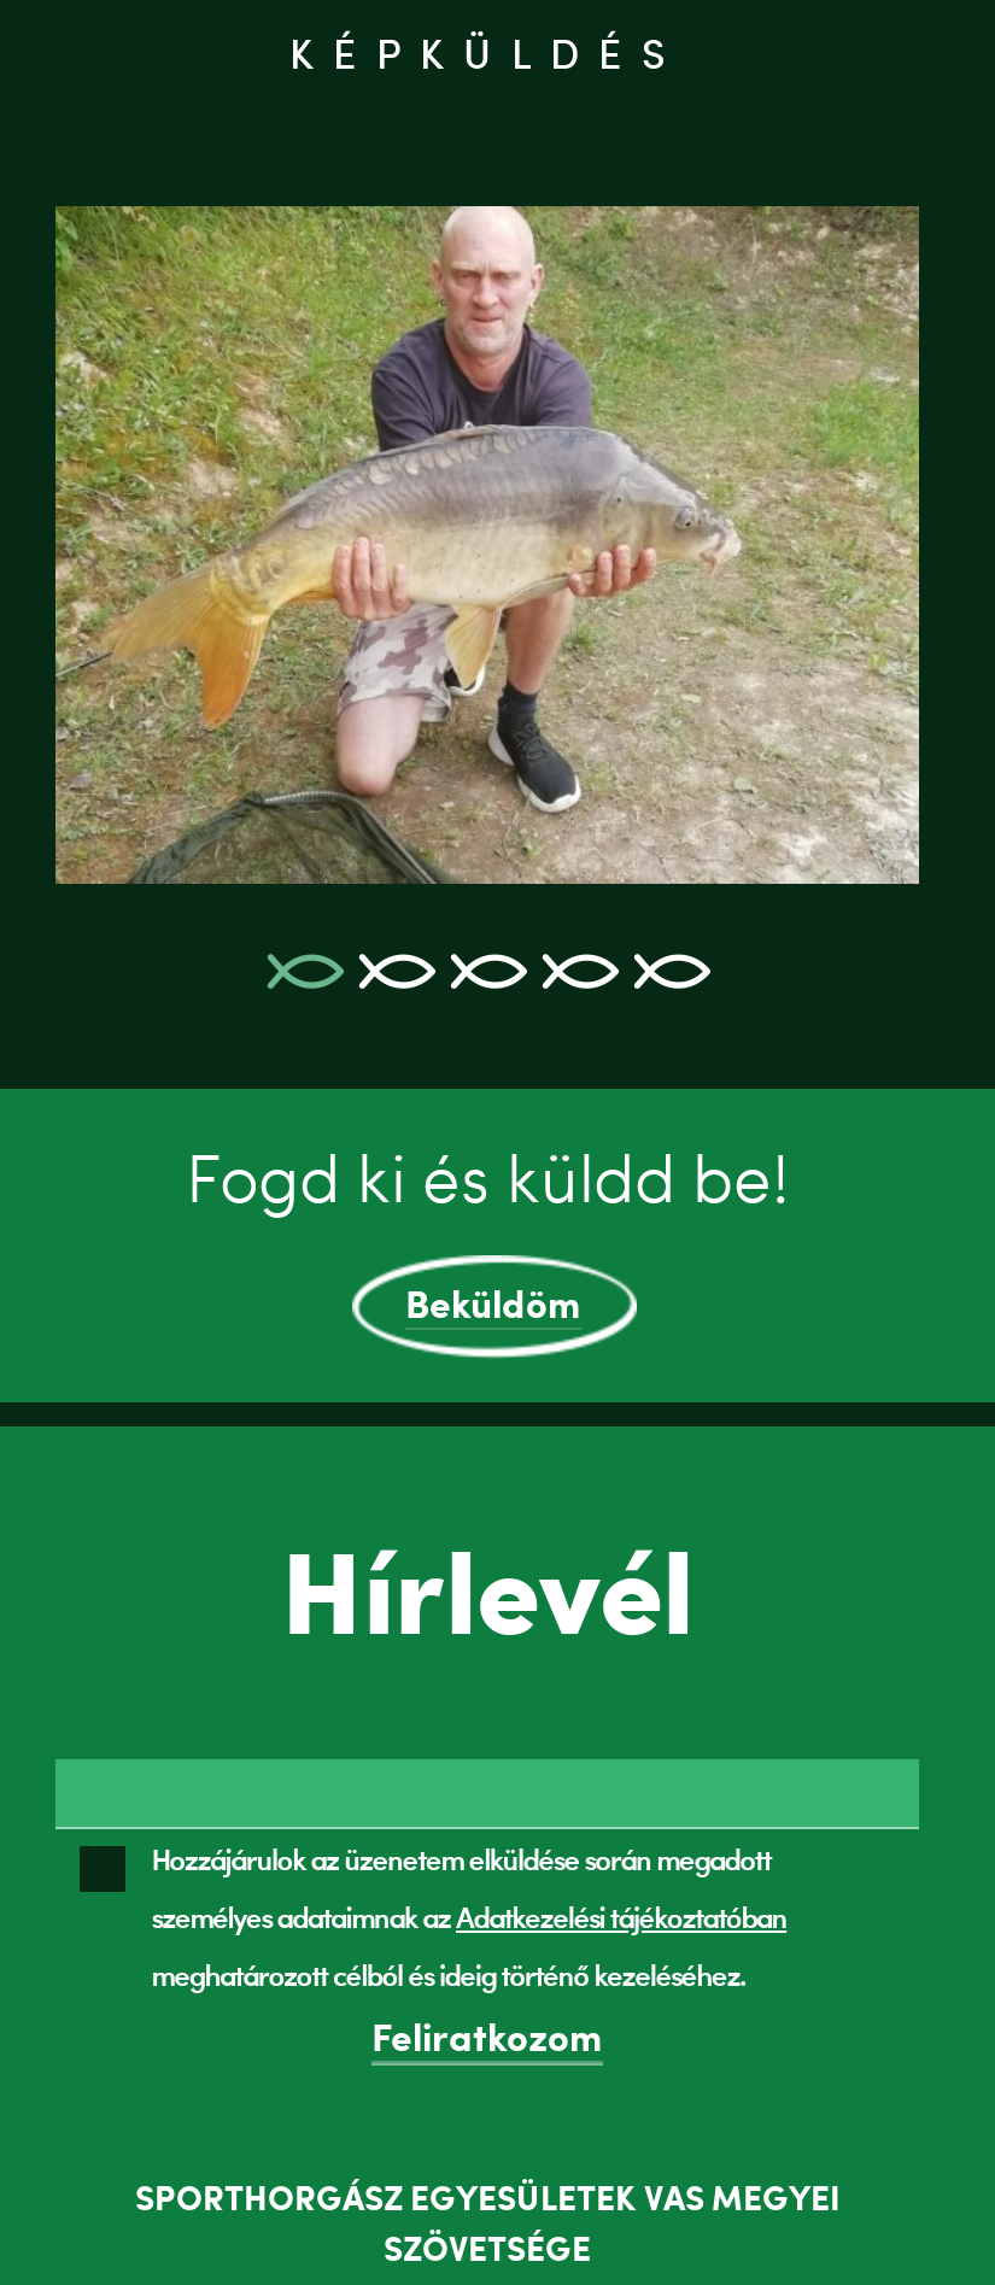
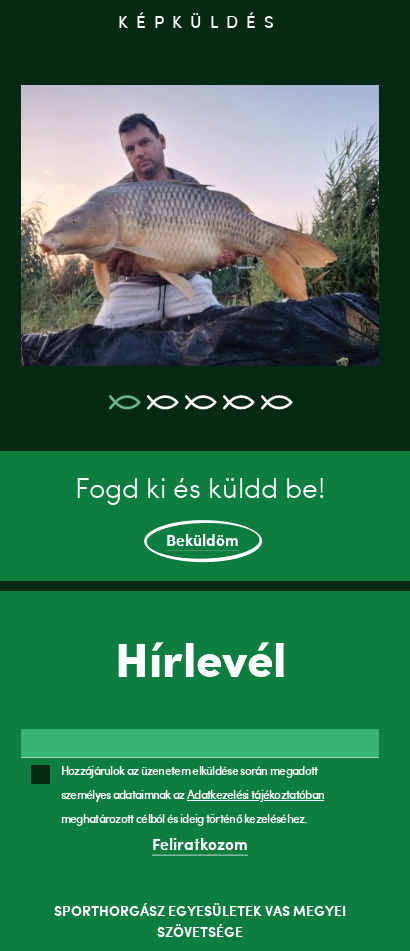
[53,204,921,886] [image] -> [20,84,380,366] [image]

